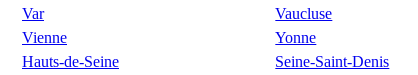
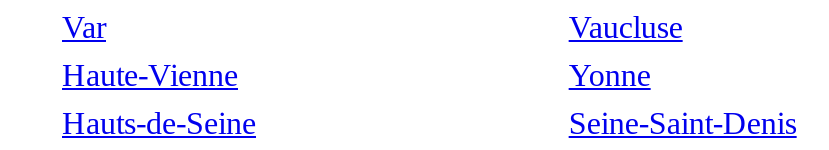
[22,29,67,46] Vienne -> [62,57,238,91] Haute-Vienne

